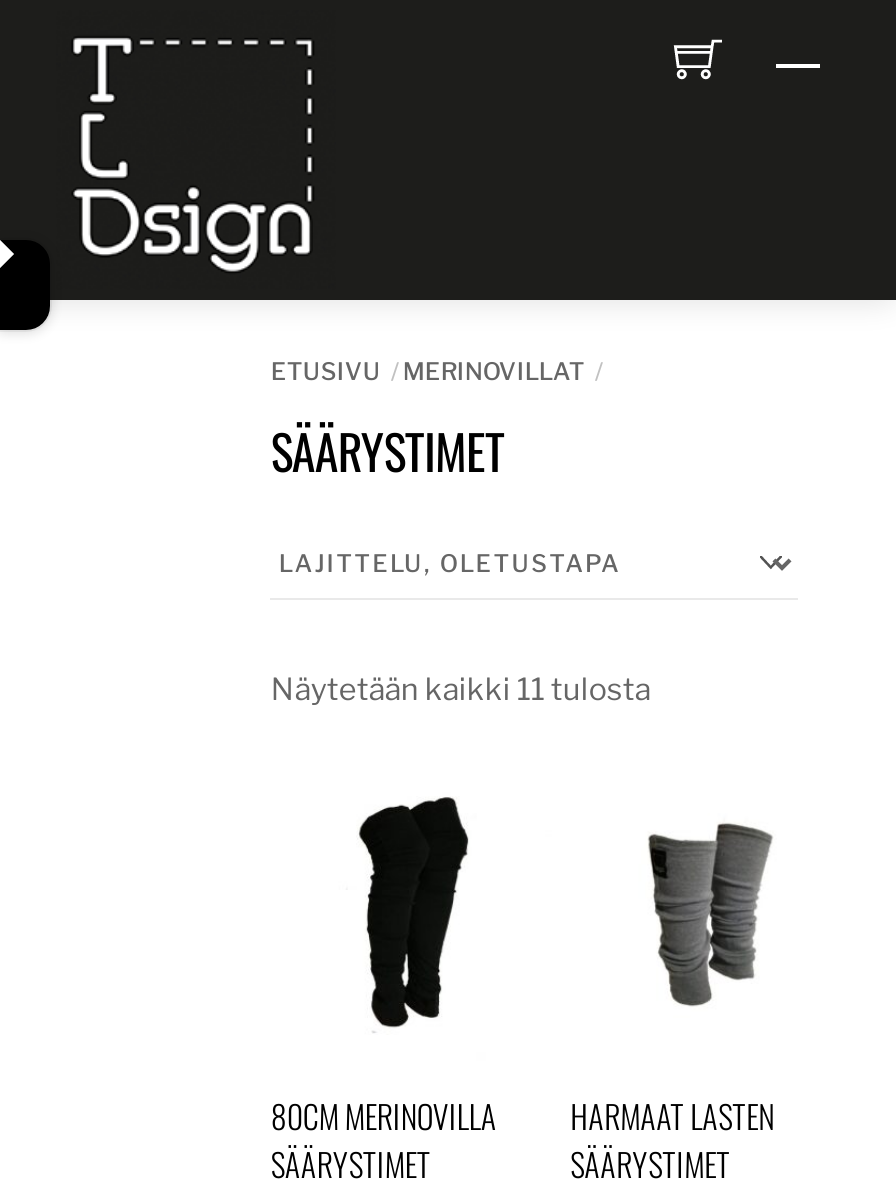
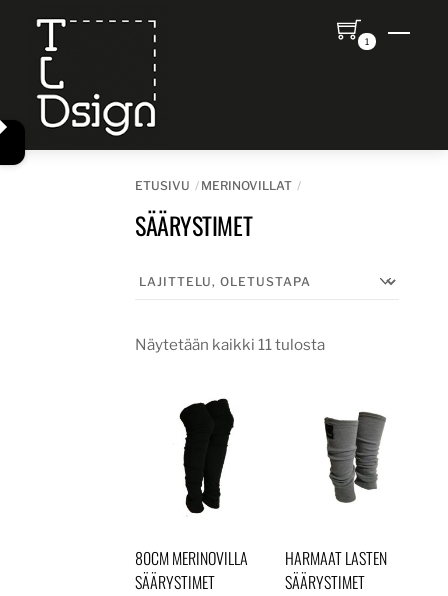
none -> [365,36,369,47] 1

